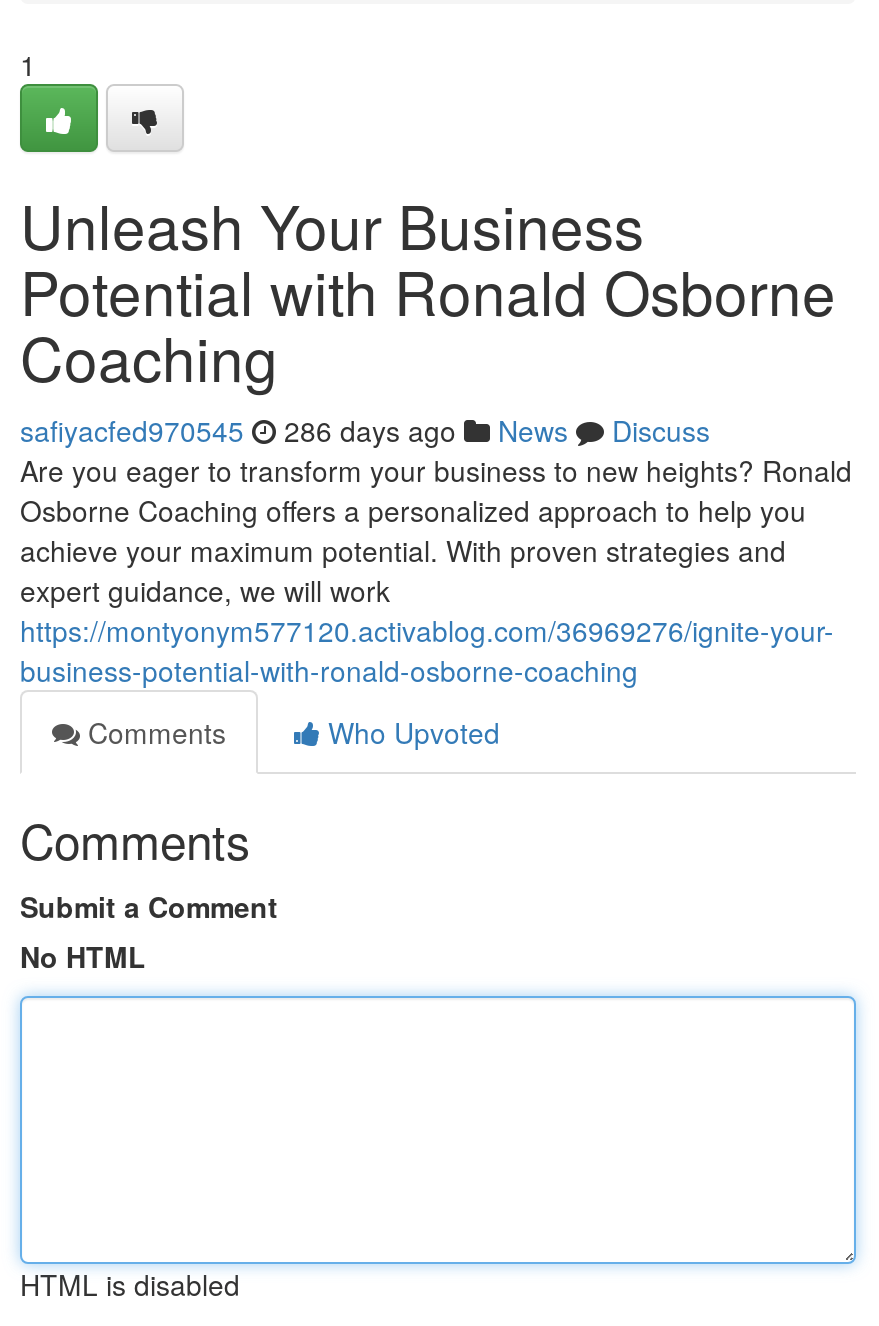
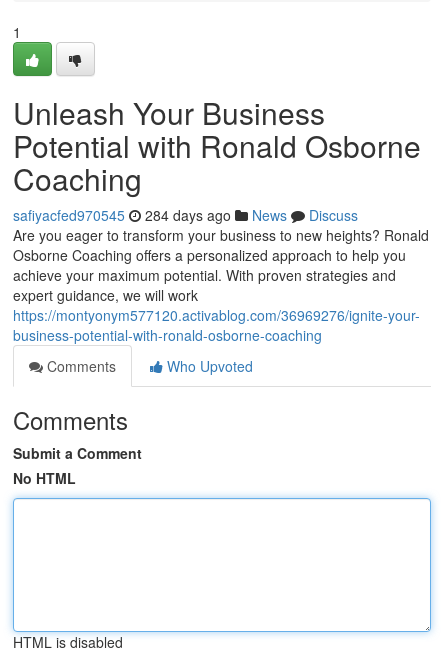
[20,410,710,450] safiyacfed970545 286 days ago News Discuss -> [13,205,358,225] safiyacfed970545 284 days ago News Discuss

